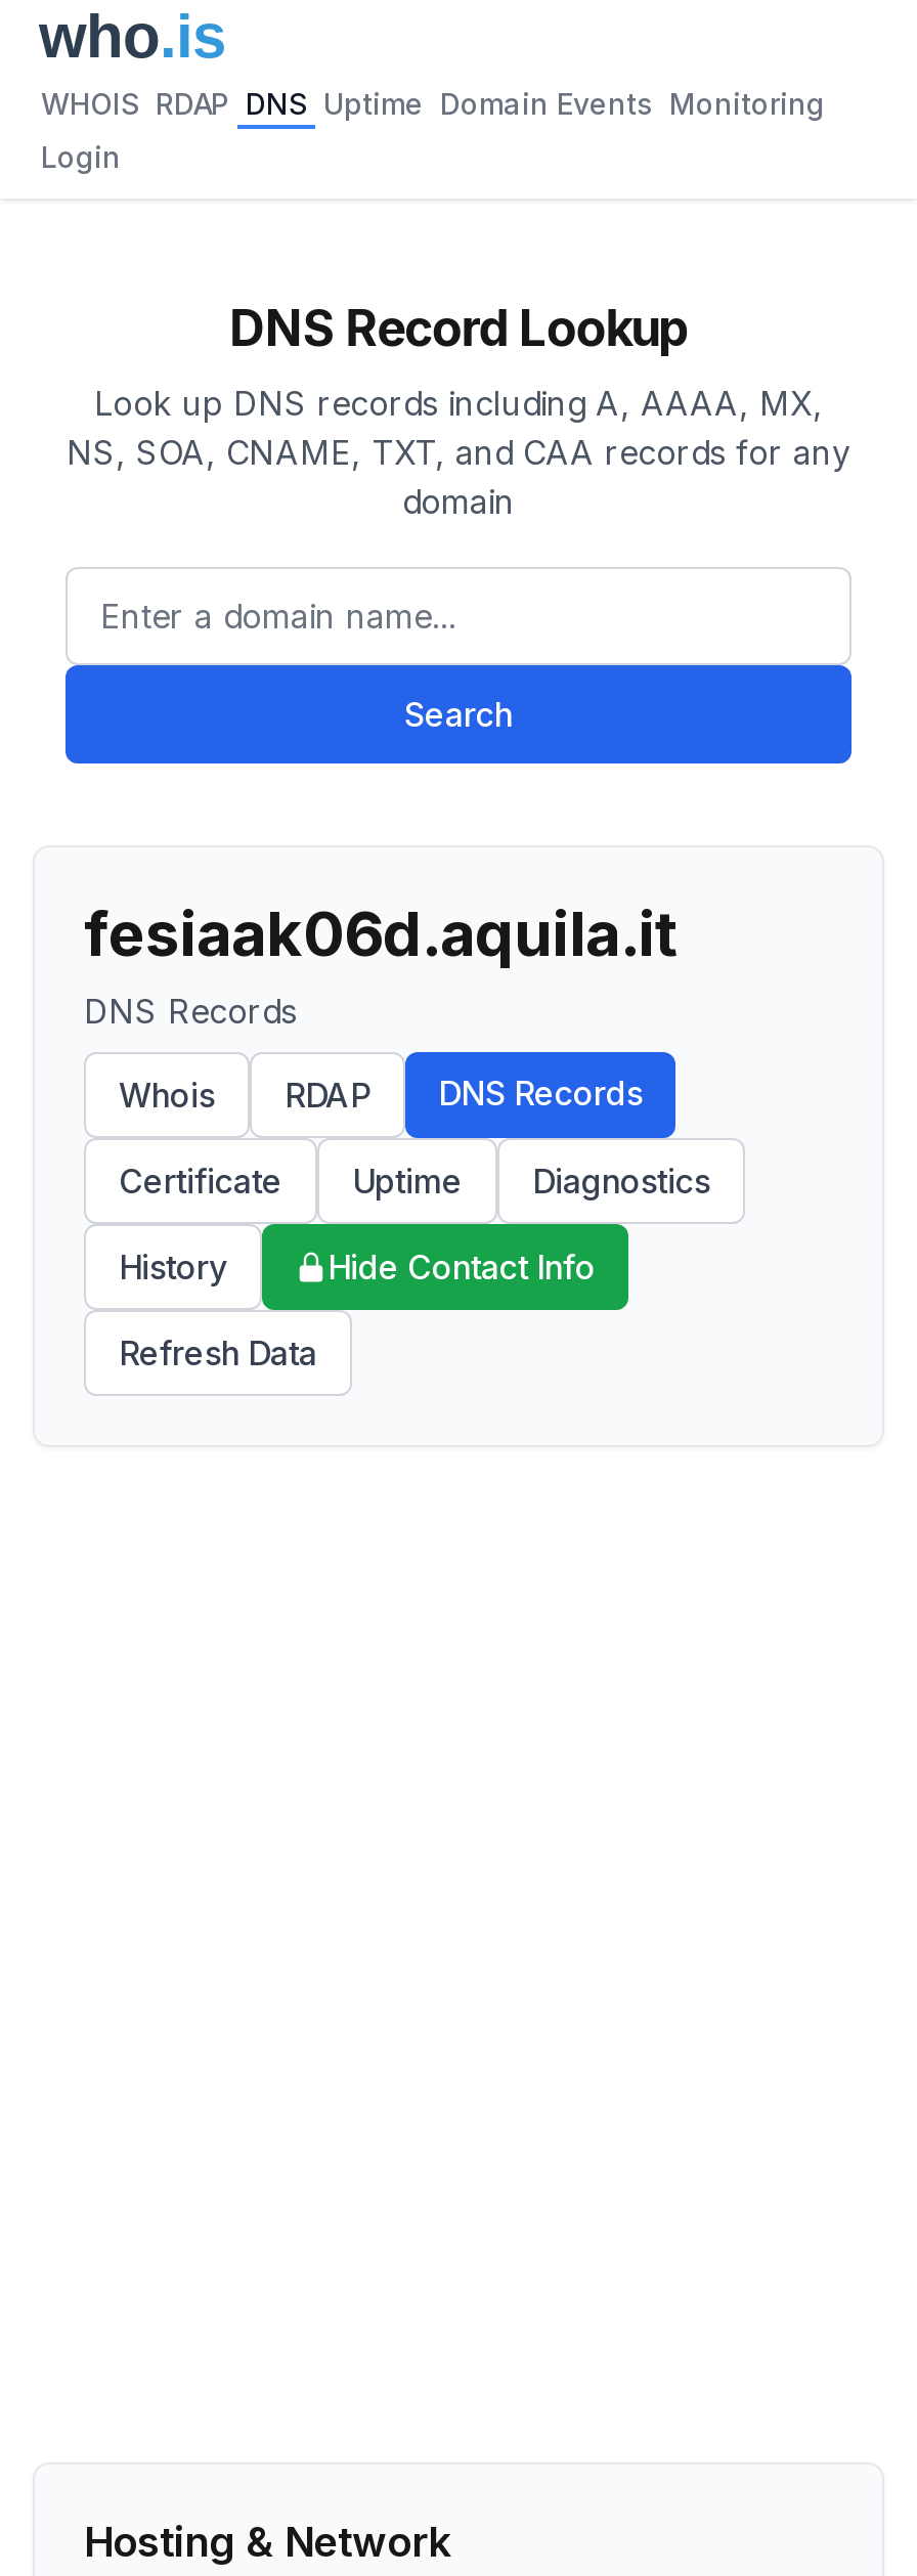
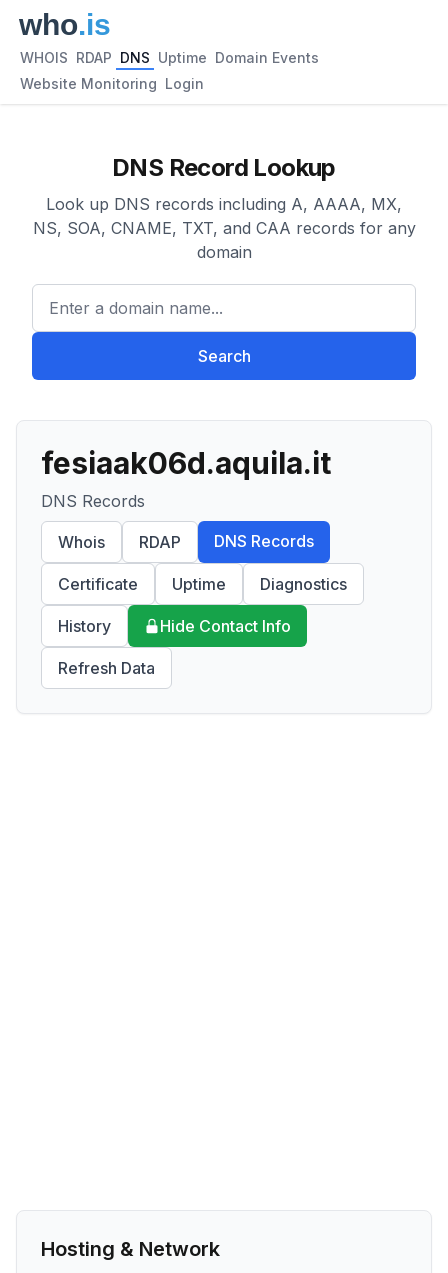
[41,86,825,121] WHOIS RDAP DNS Uptime Domain Events Monitoring -> [20,49,319,66] WHOIS RDAP DNS Uptime Domain Events
[41,139,121,174] Login -> [20,75,204,92] Website Monitoring Login

